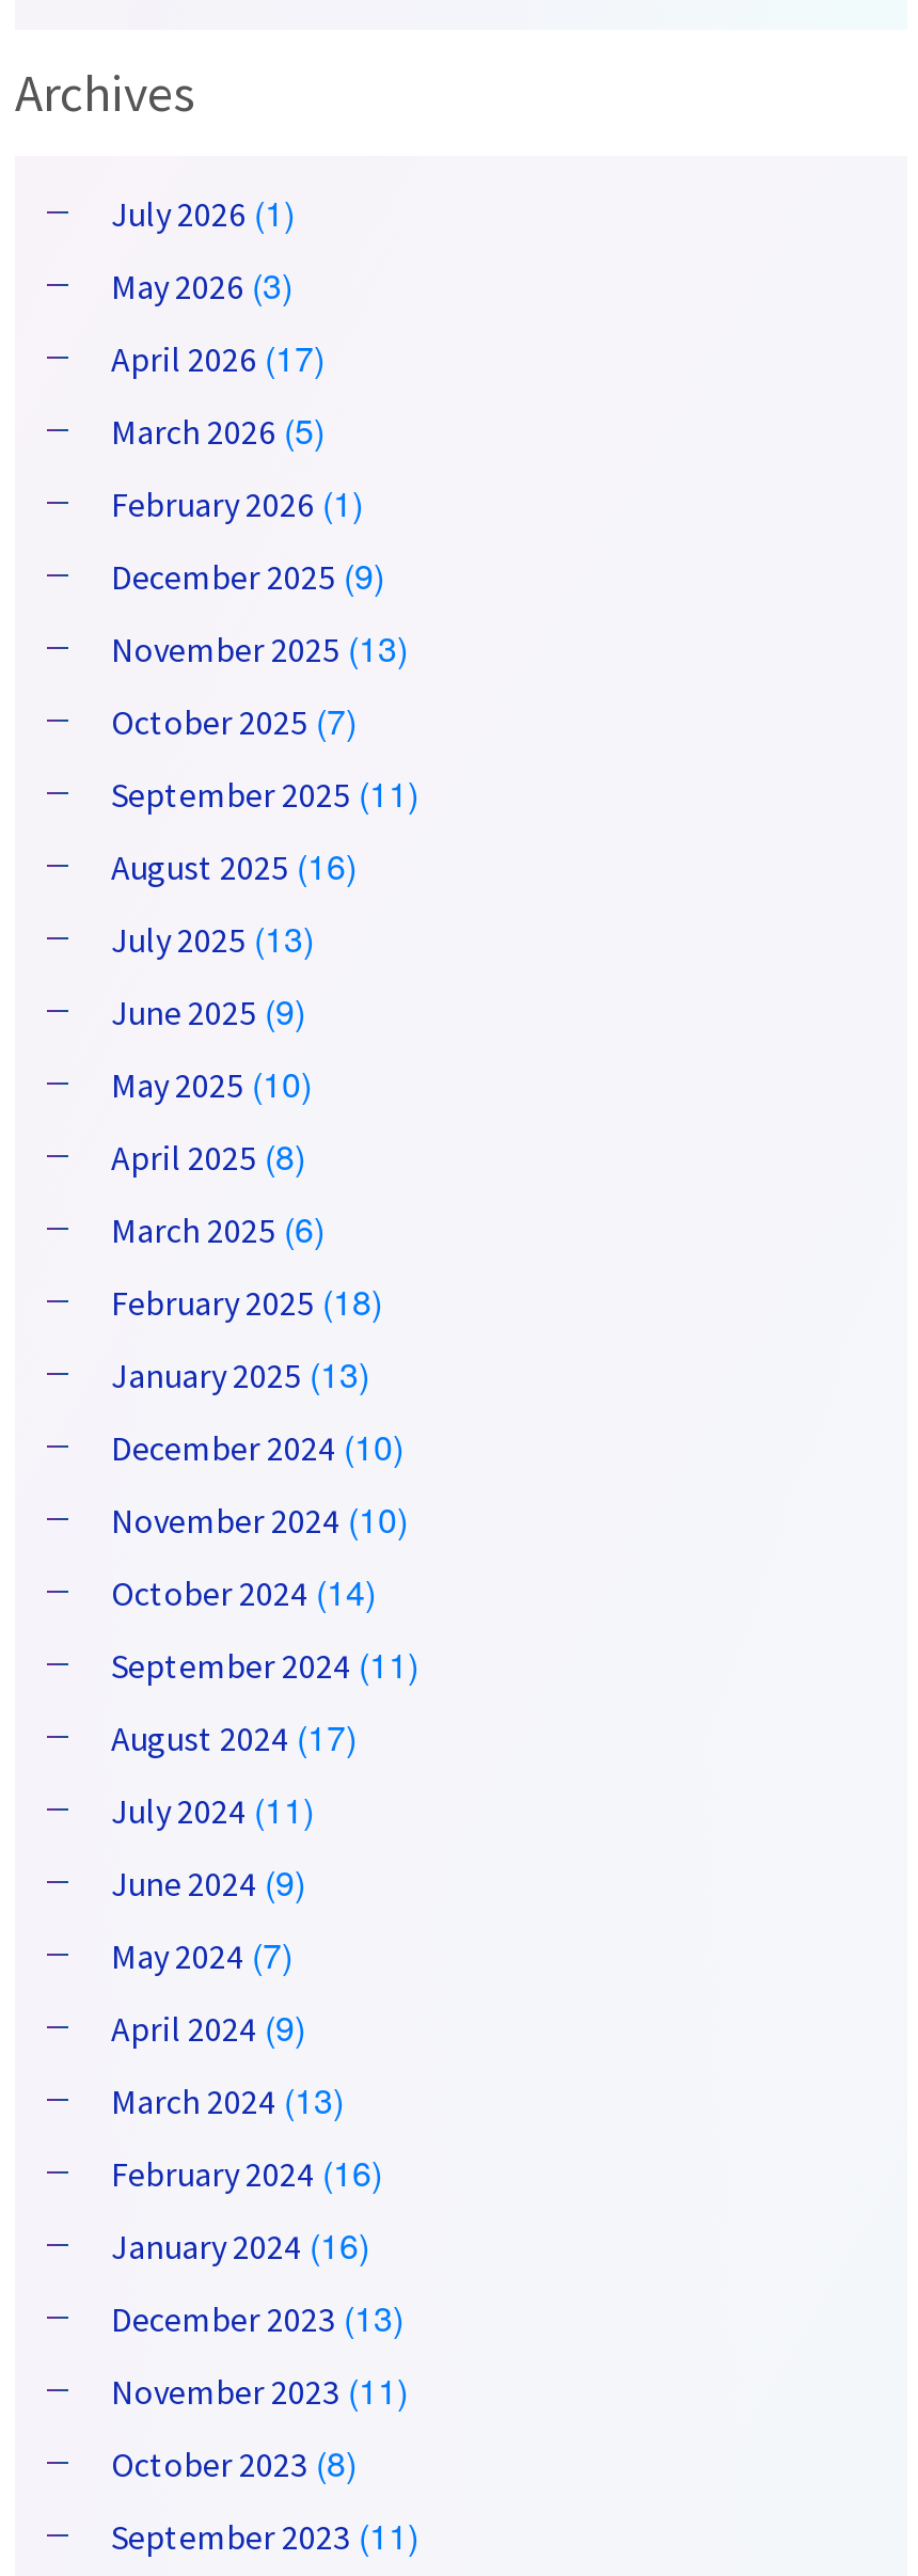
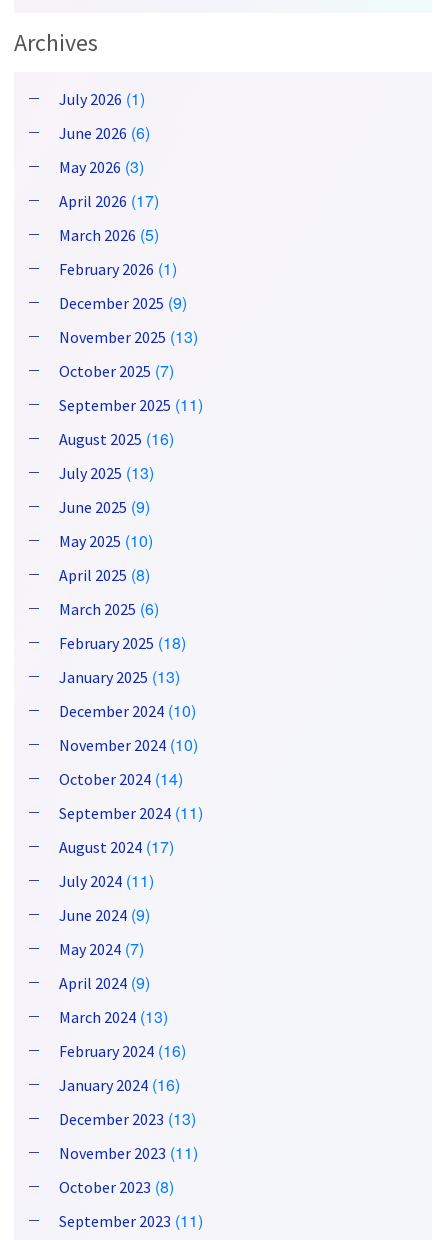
none -> [59,121,150,144] June 2026 (6)

